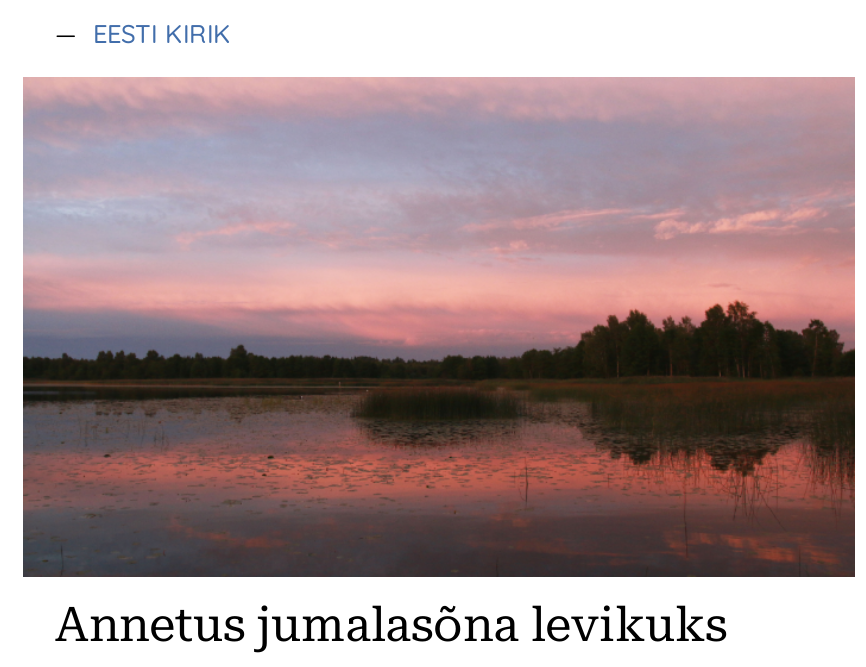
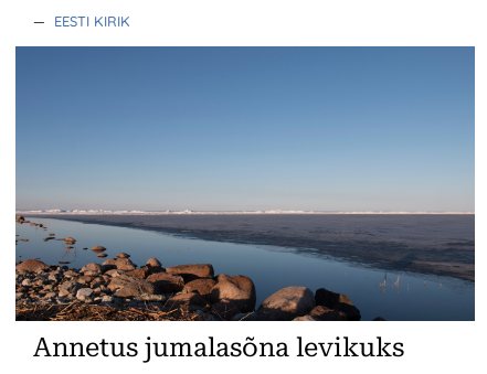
[21,76,855,578] [image] -> [14,45,476,322] [image]

